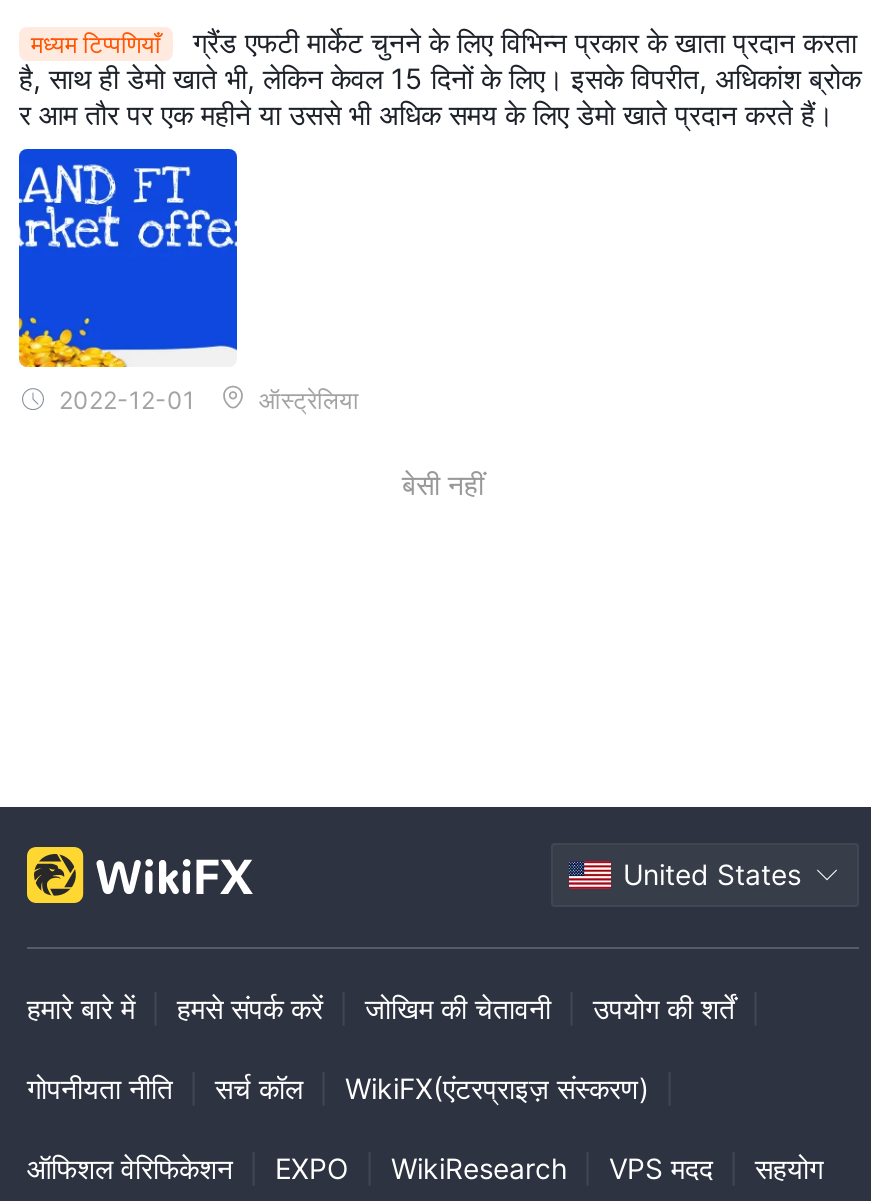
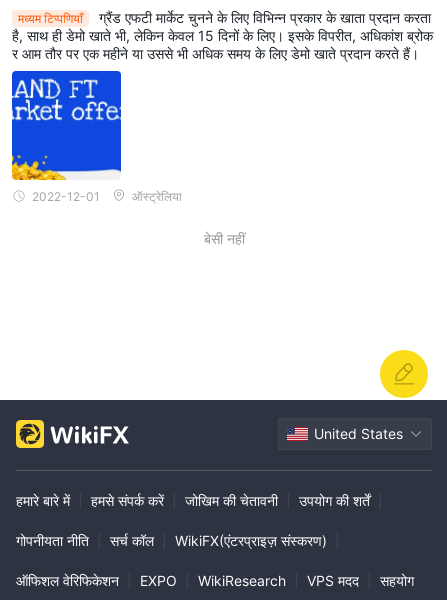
none -> [379,349,429,399] [image]

